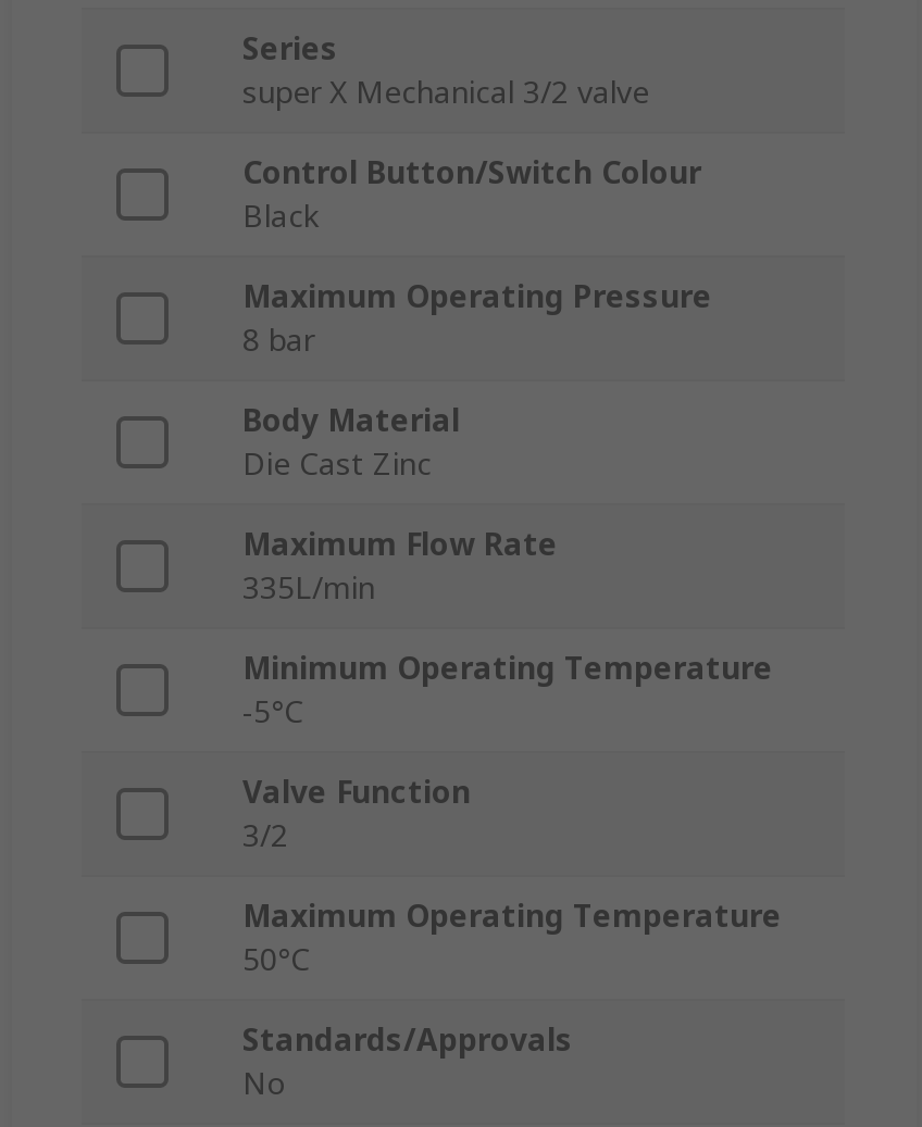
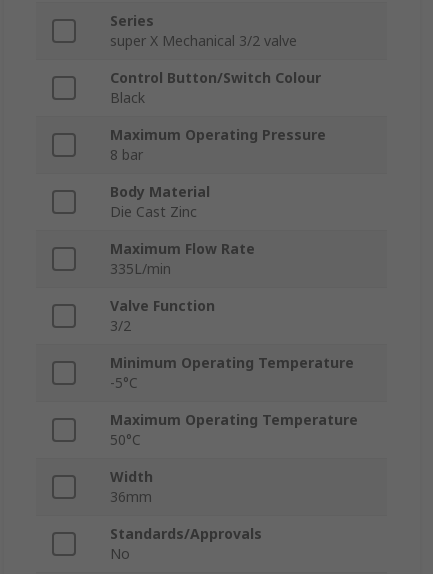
moved [242,648,773,732] -> [110,353,354,392]: Minimum Operating Temperature | -5°C
moved [242,772,471,856] -> [110,296,215,335]: Valve Function | 3/2
none -> [110,467,153,506] Width | 36mm

